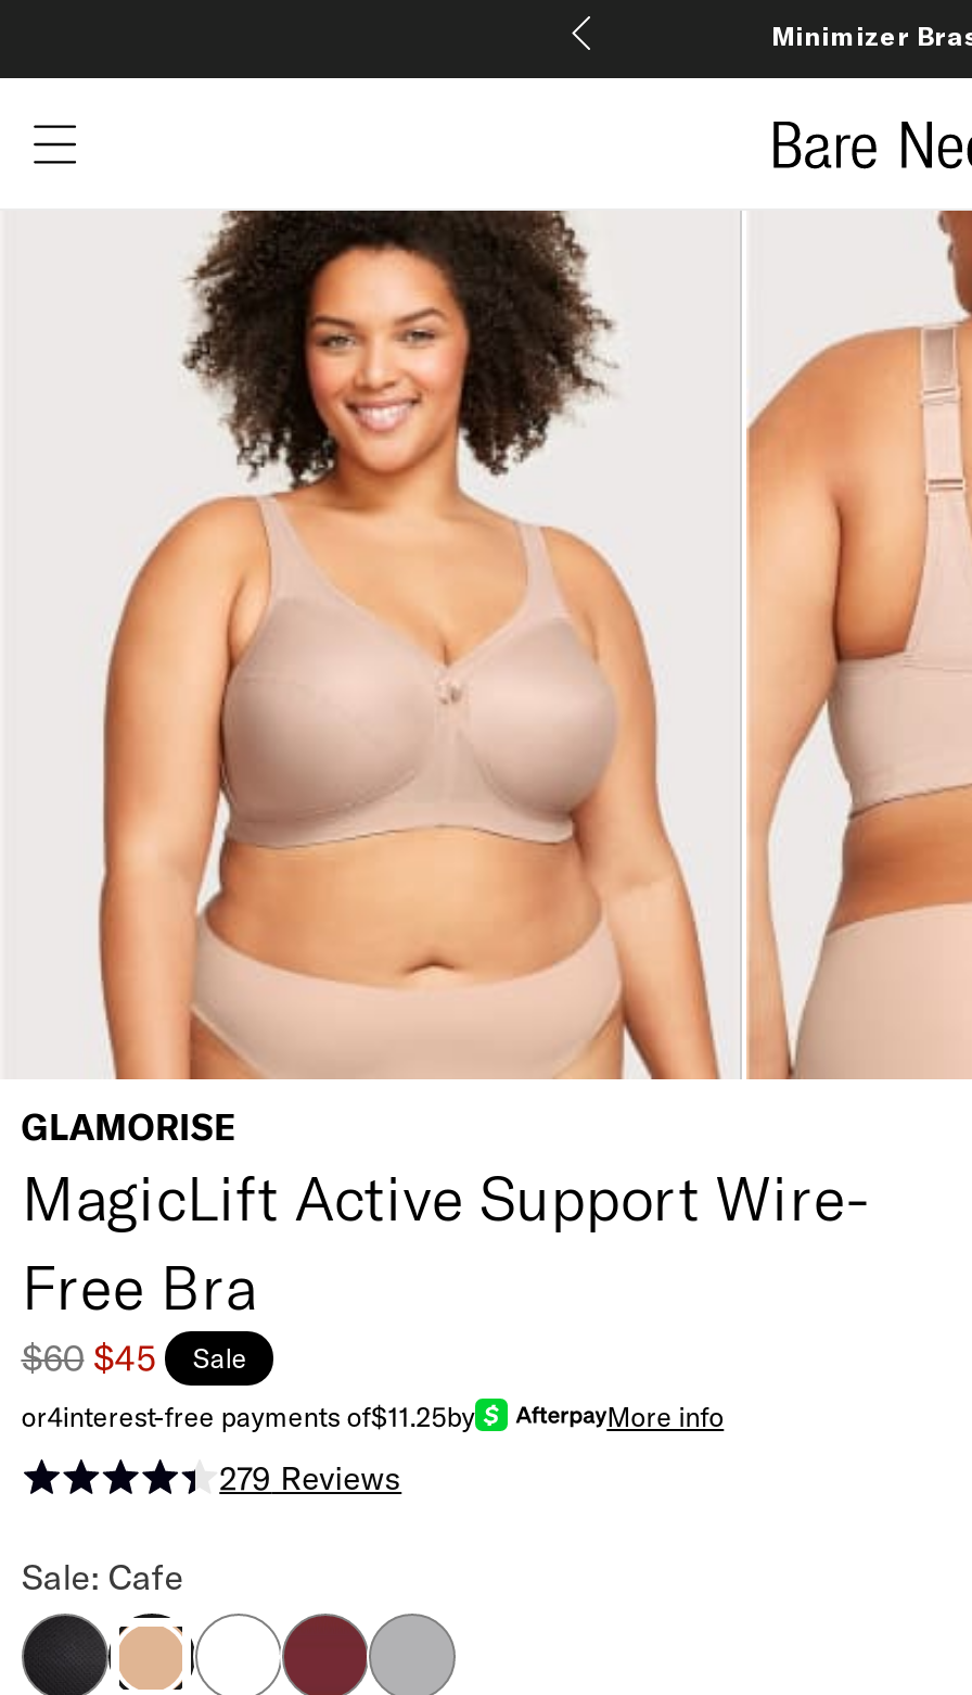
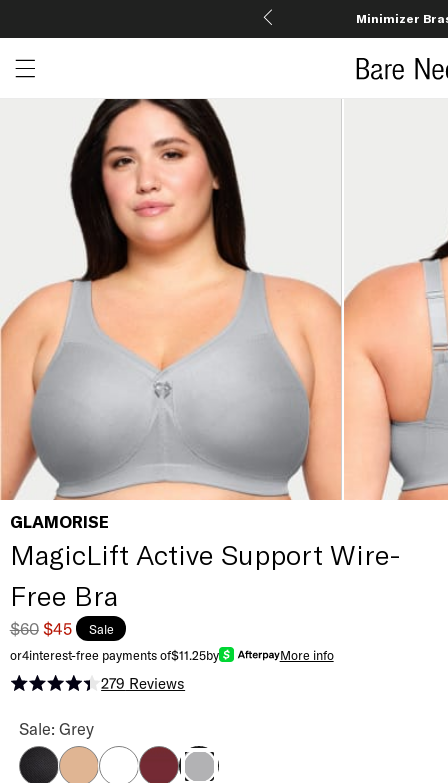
[7,208,965,1079] [image] -> [3,98,445,501] [image]
[21,1554,184,1597] Sale: Cafe -> [19,719,94,739] Sale: Grey

